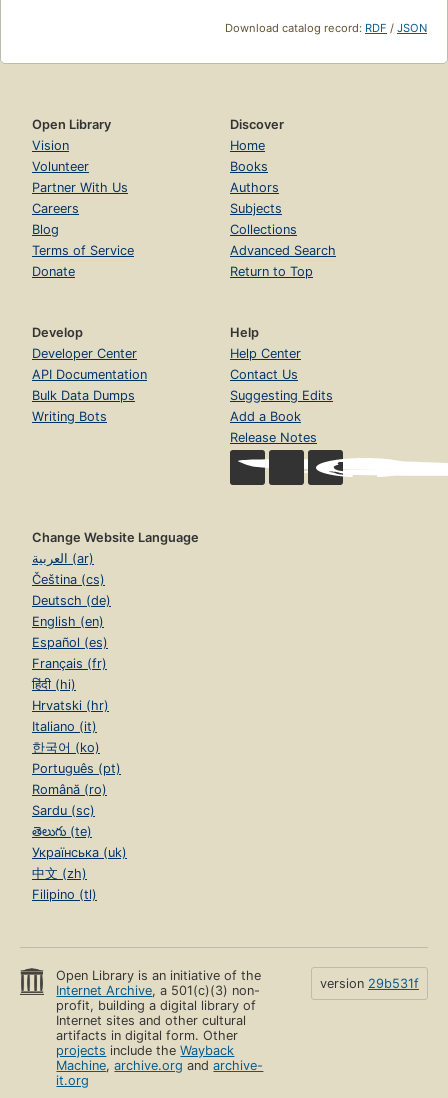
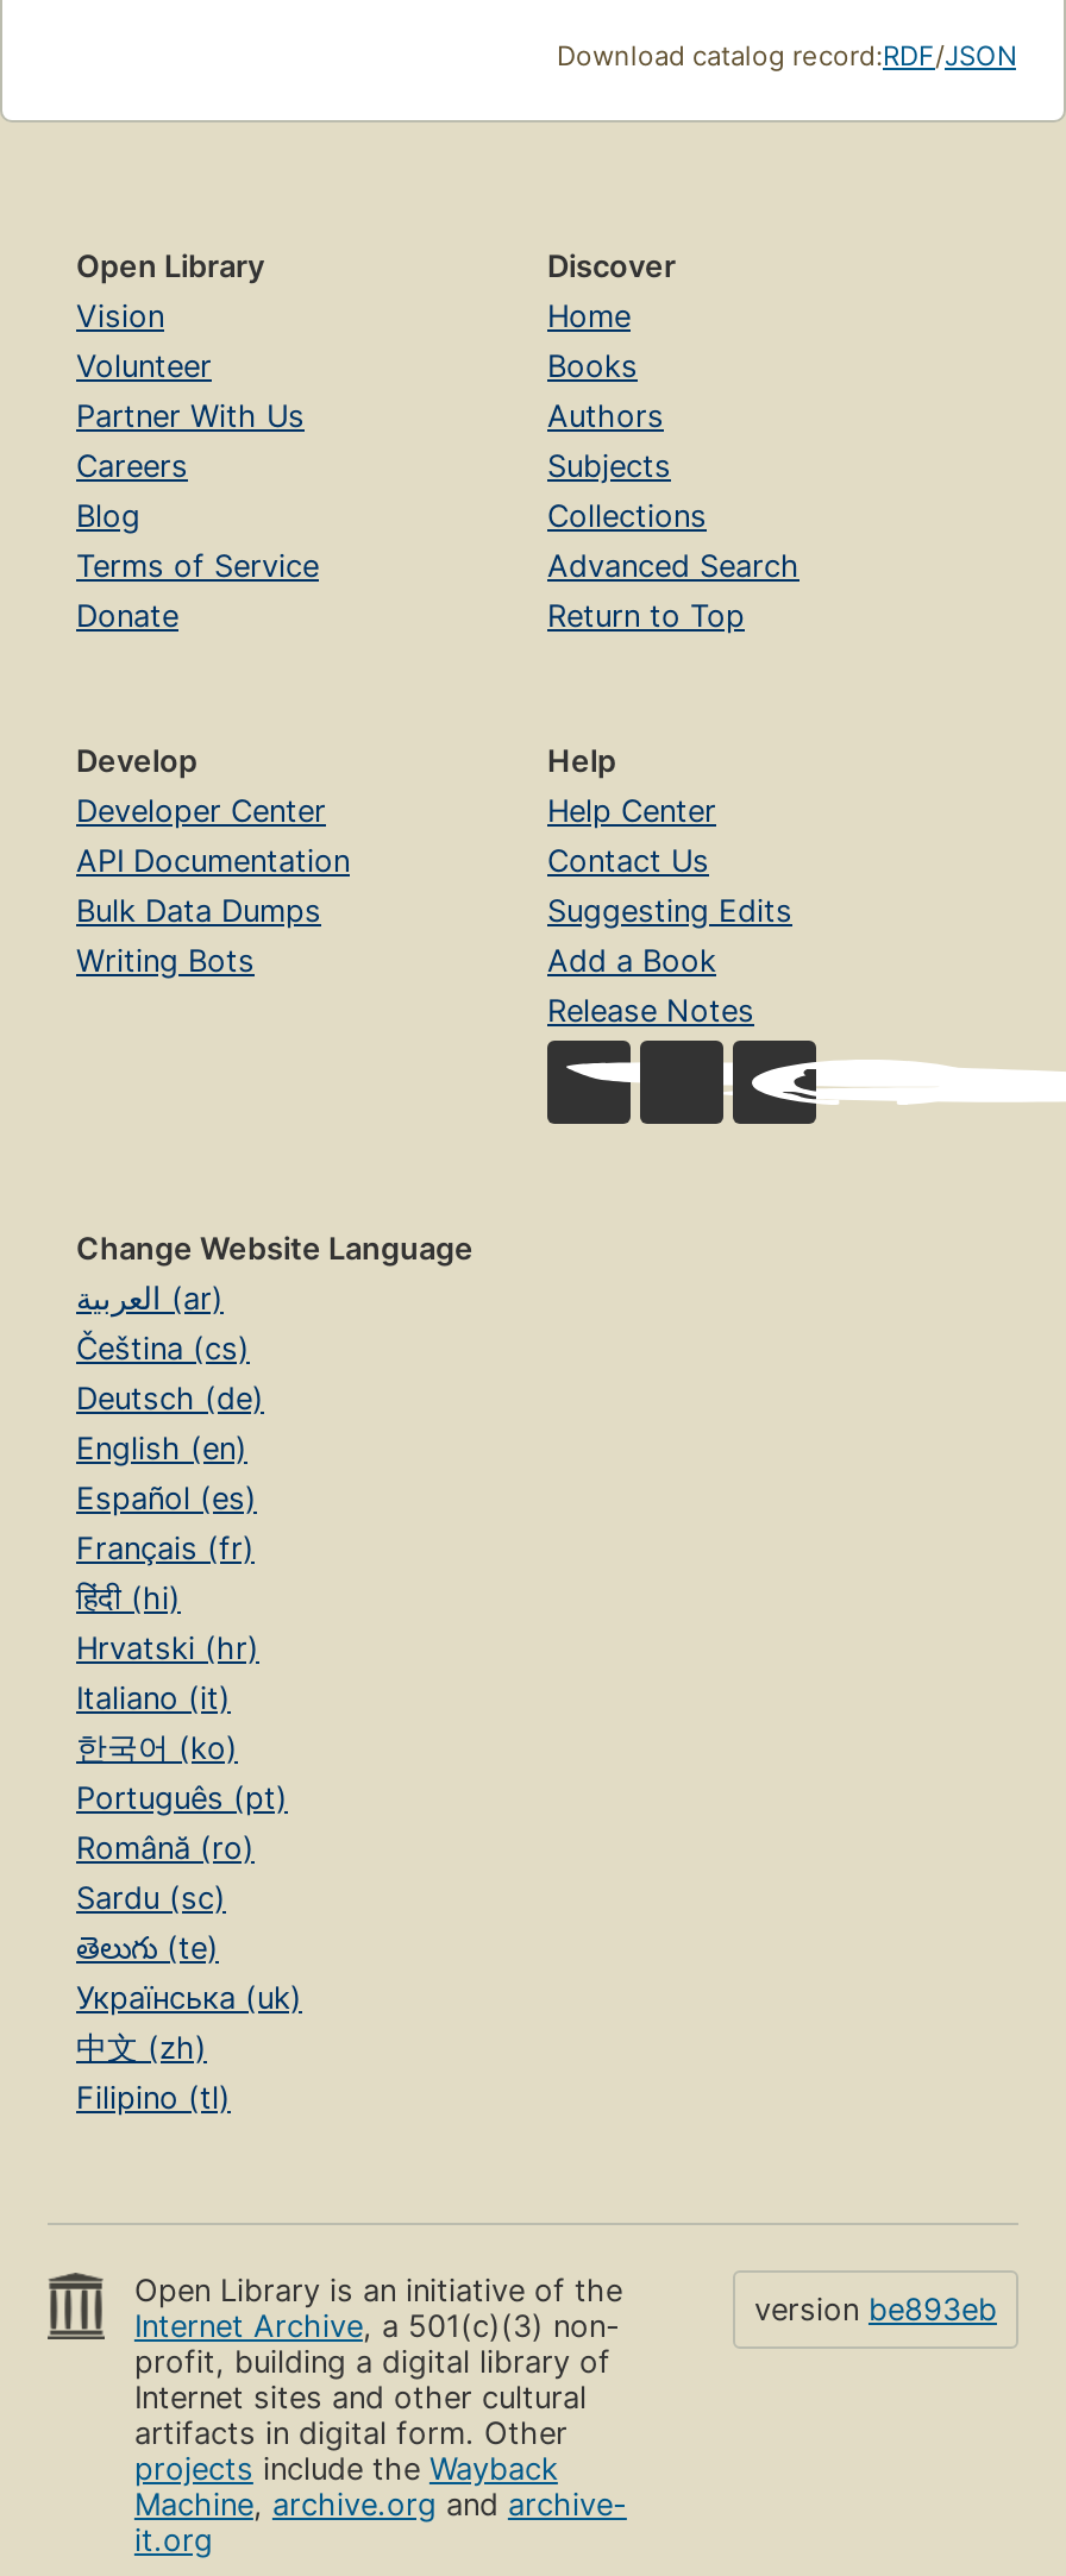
[320,975,419,990] version 29b531f -> [754,2292,997,2327] version be893eb

